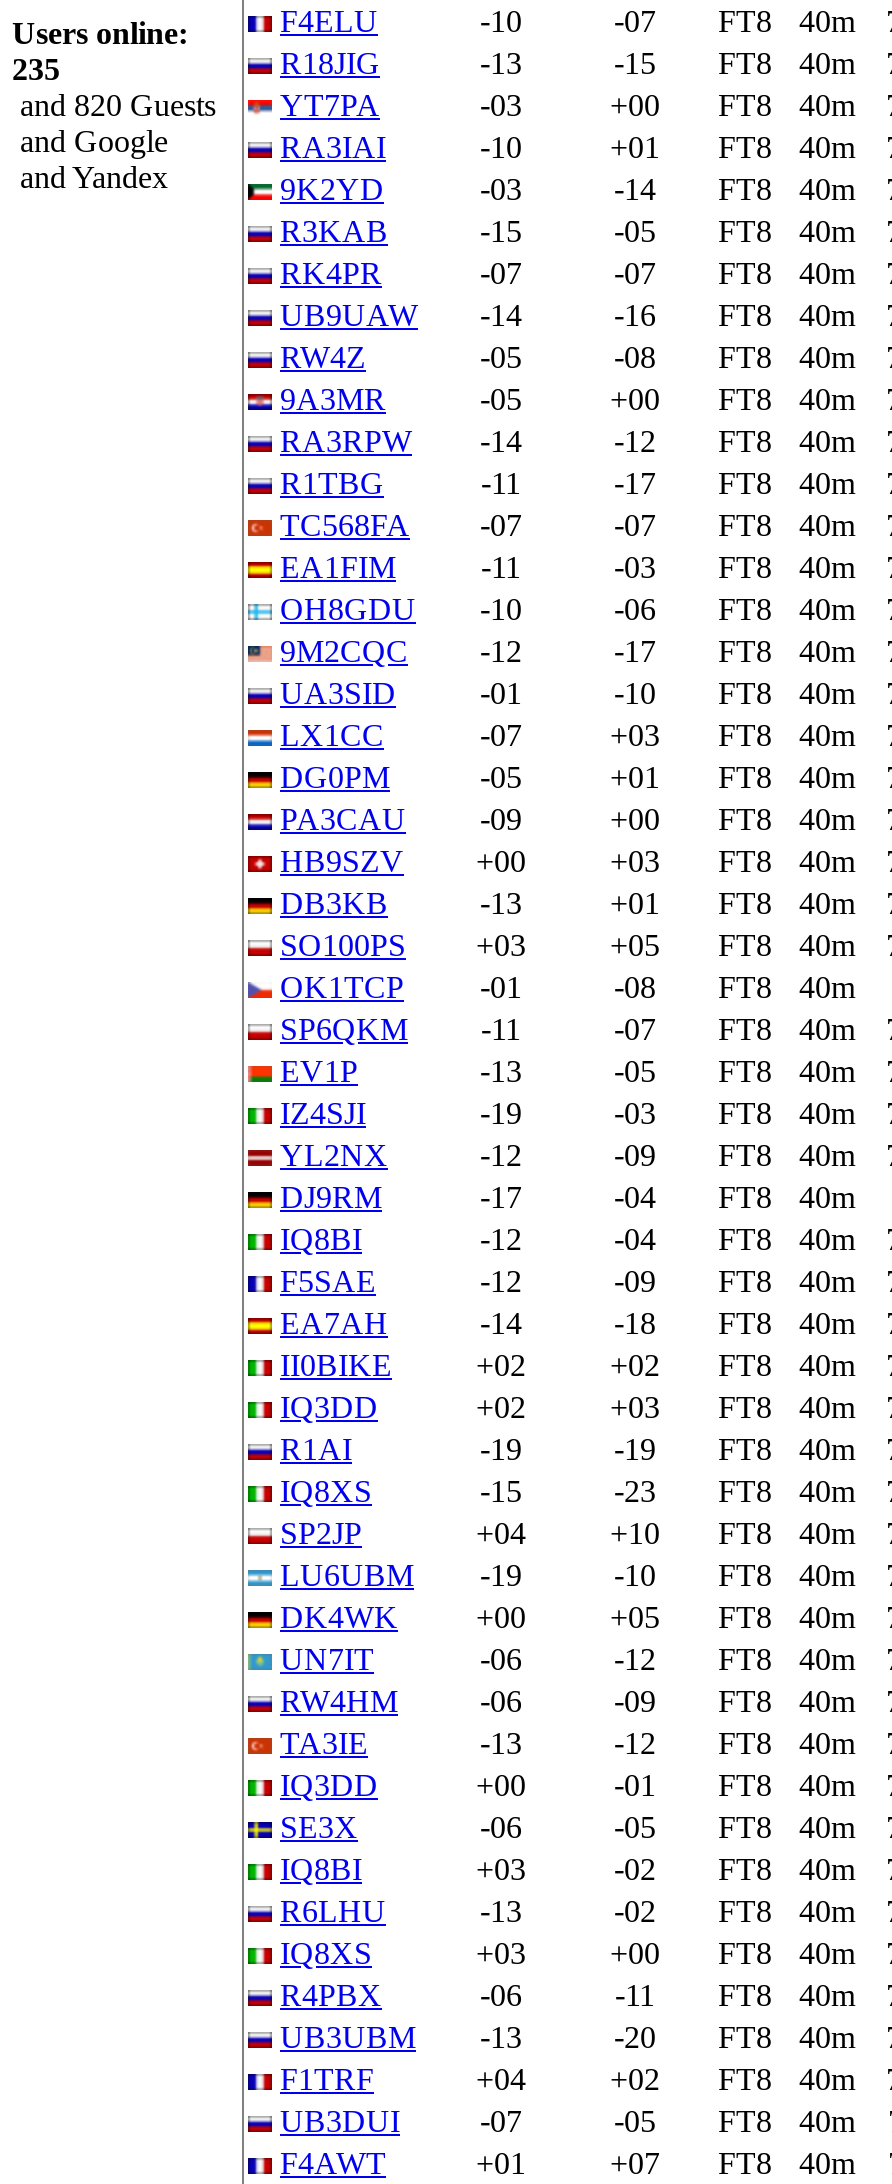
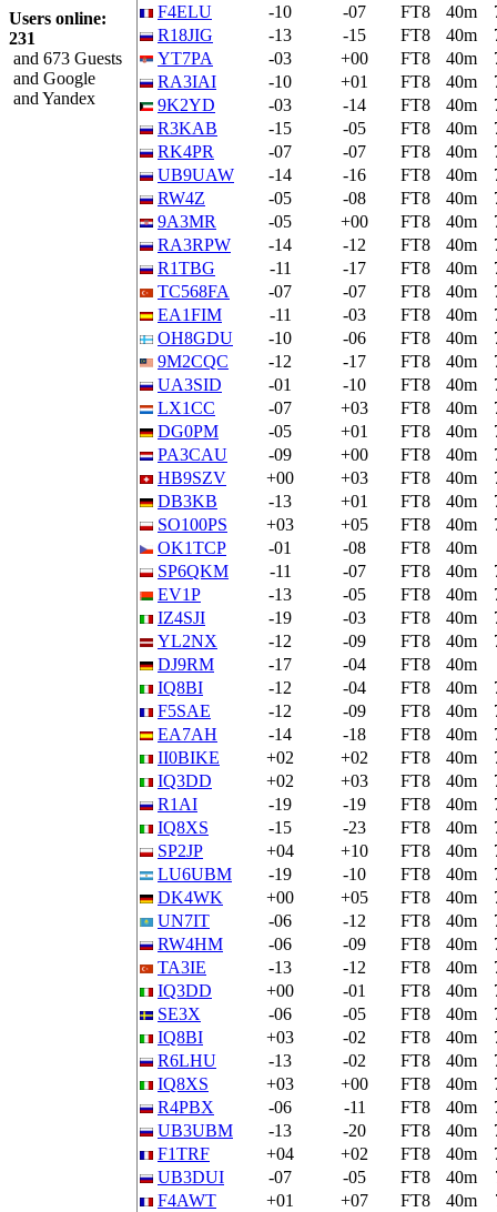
[12,52,60,86] 235 -> [9,29,35,48] 231
[12,88,380,122] and 820 Guests YT7PA -> [9,49,213,68] and 673 Guests YT7PA

